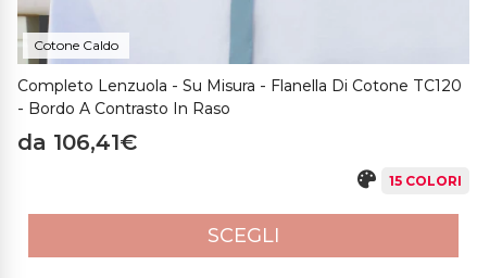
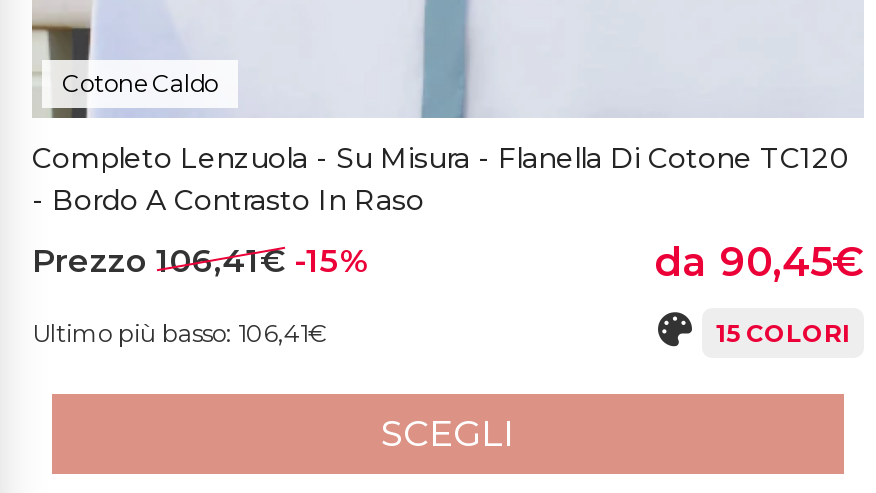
[17,129,137,155] da 106,41€ -> [32,238,864,347] Prezzo 106,41€ -15% | da 90,45€ | Ultimo più basso: 106,41€

